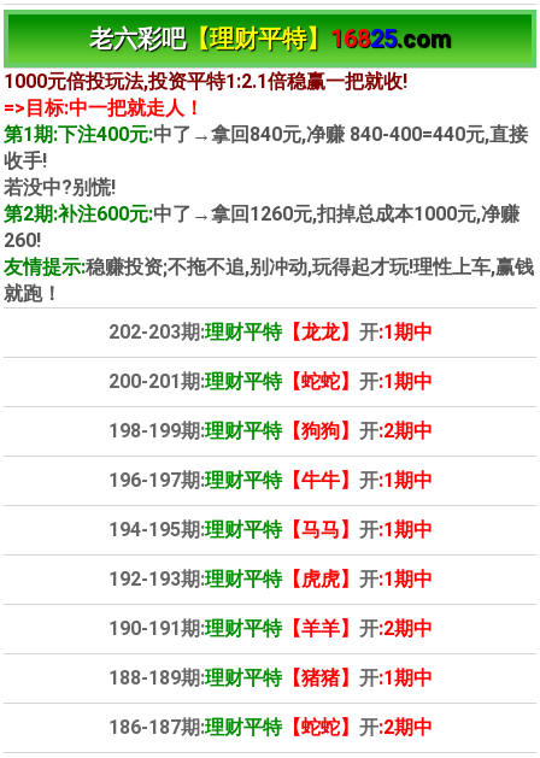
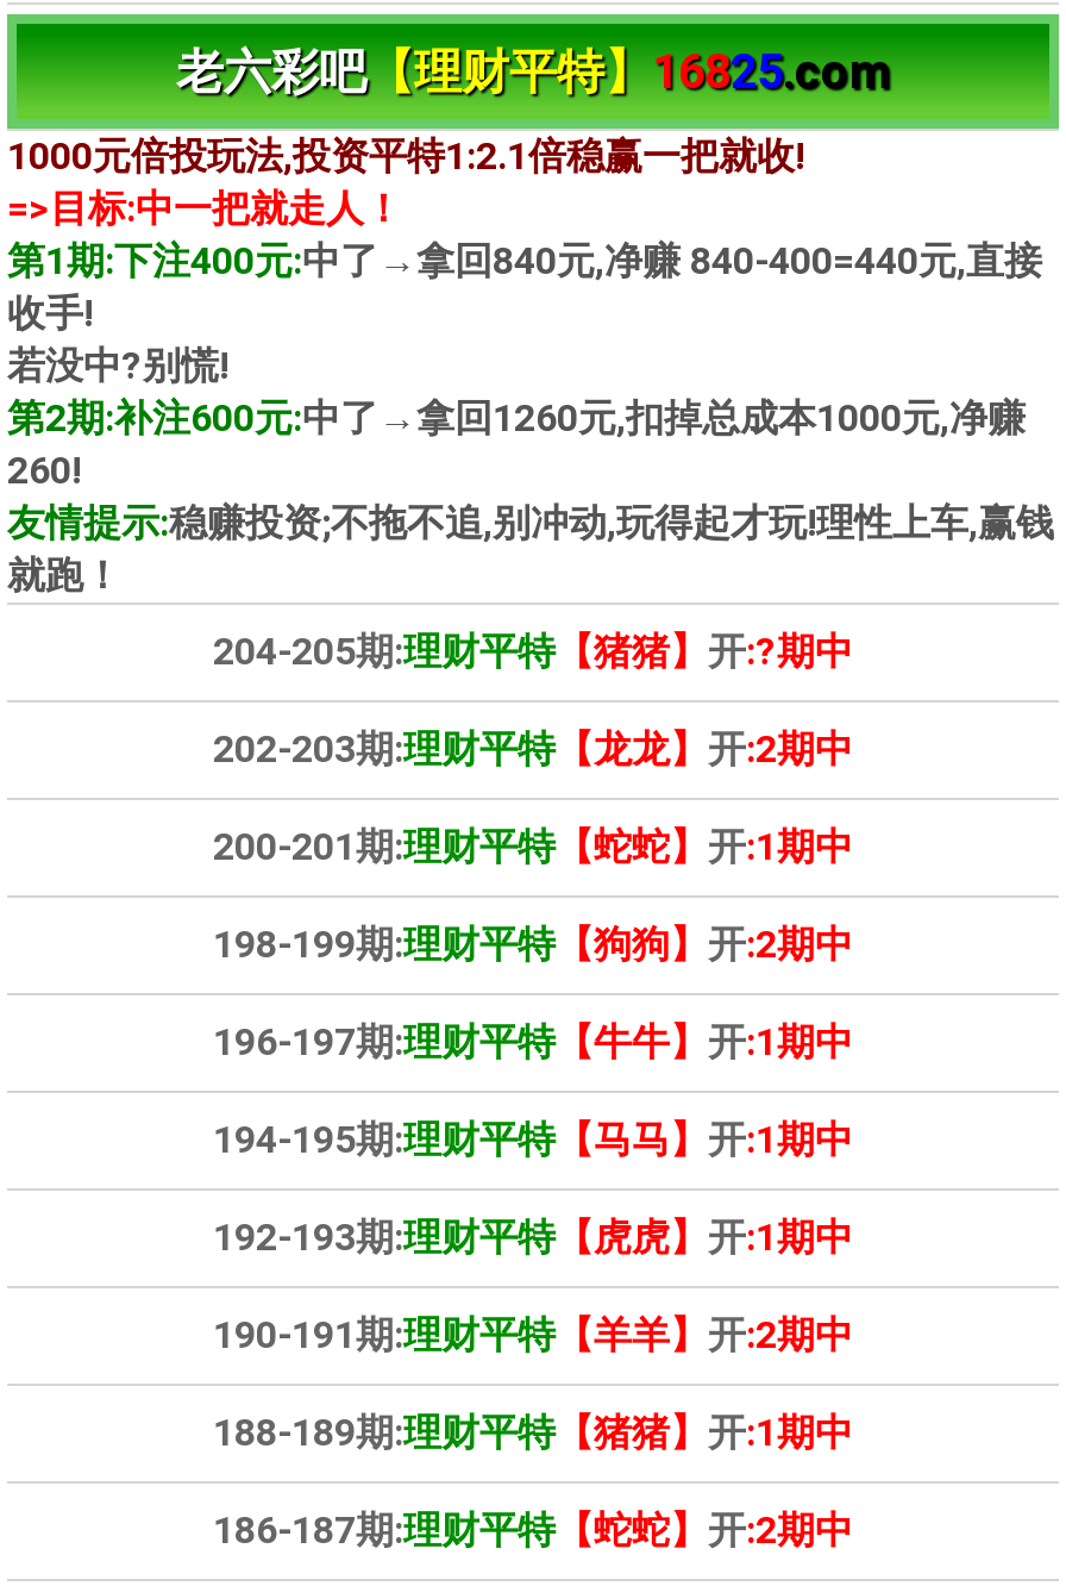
[108,321,432,344] 202-203期:理财平特【龙龙】开:1期中 -> [213,629,853,772] 204-205期:理财平特【猪猪】开:?期中 | 202-203期:理财平特【龙龙】开:2期中

